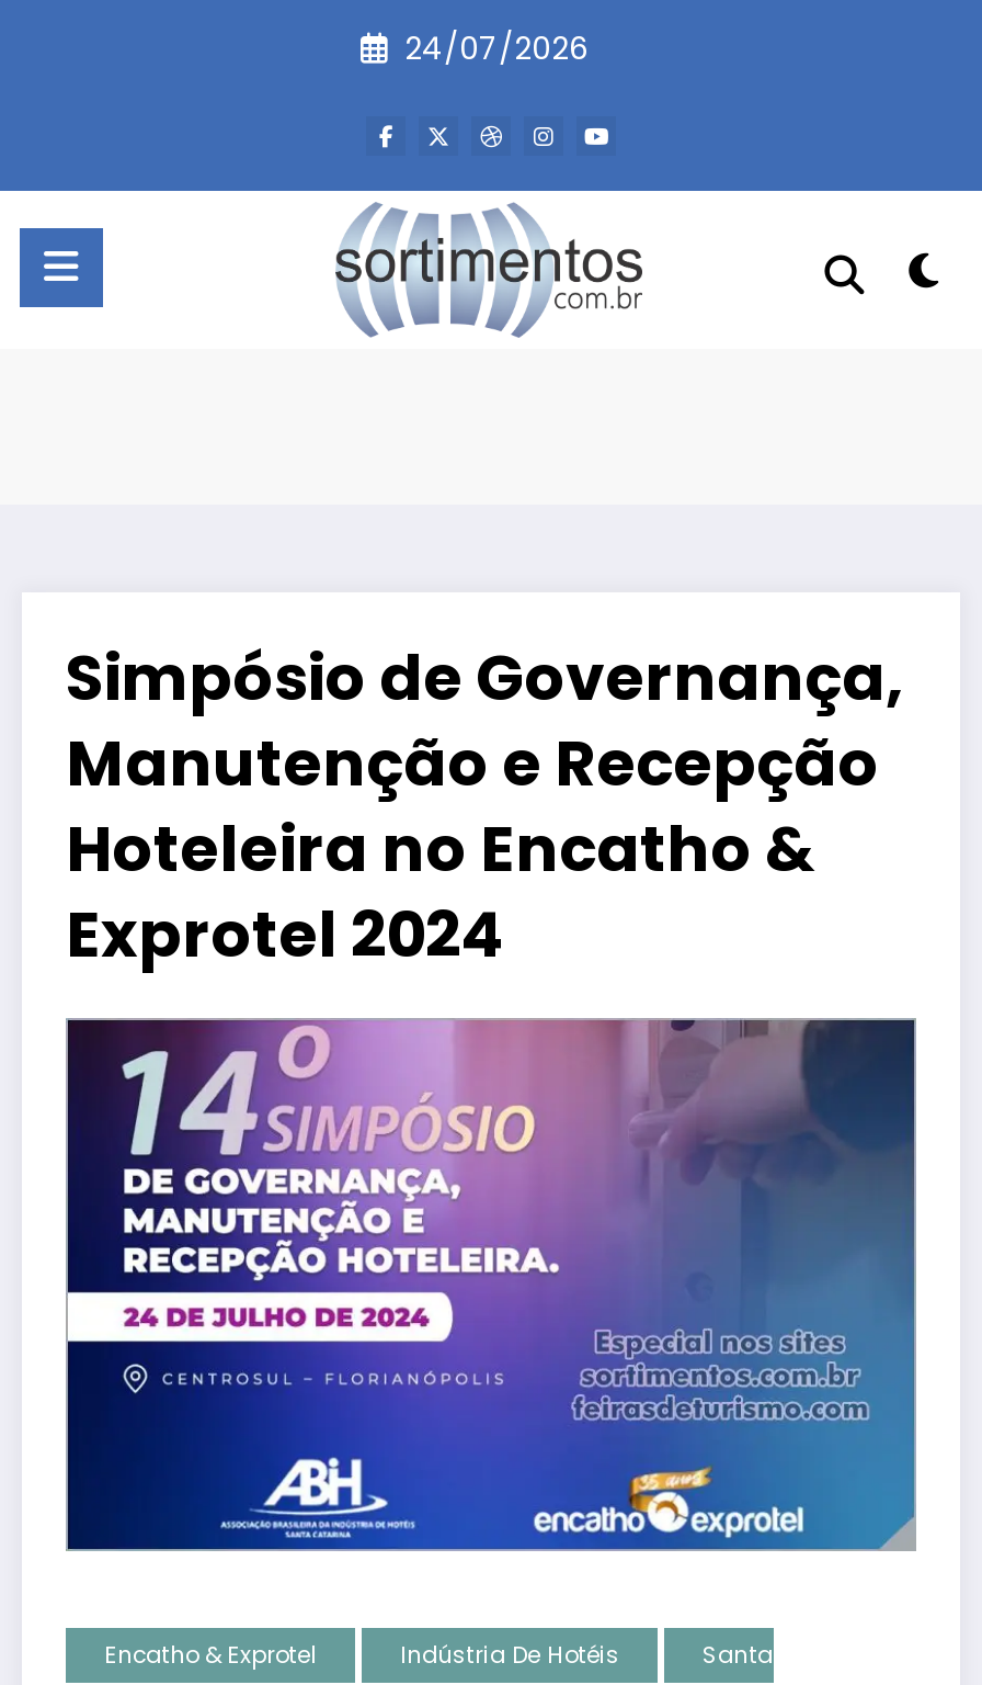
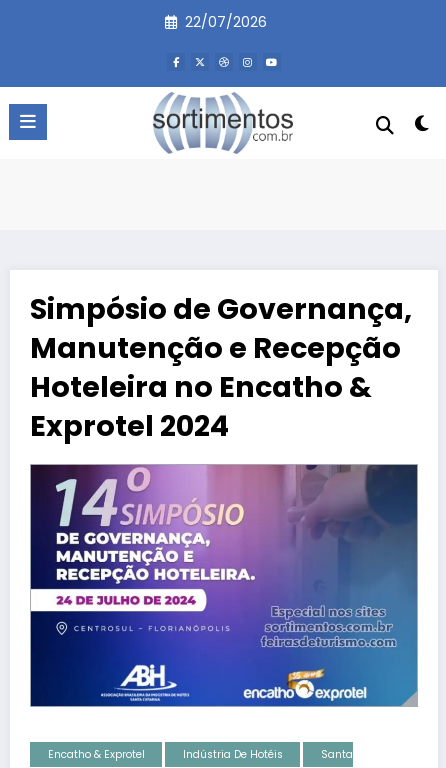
[404,26,589,70] 24/07/2026 -> [185,12,267,32] 22/07/2026

